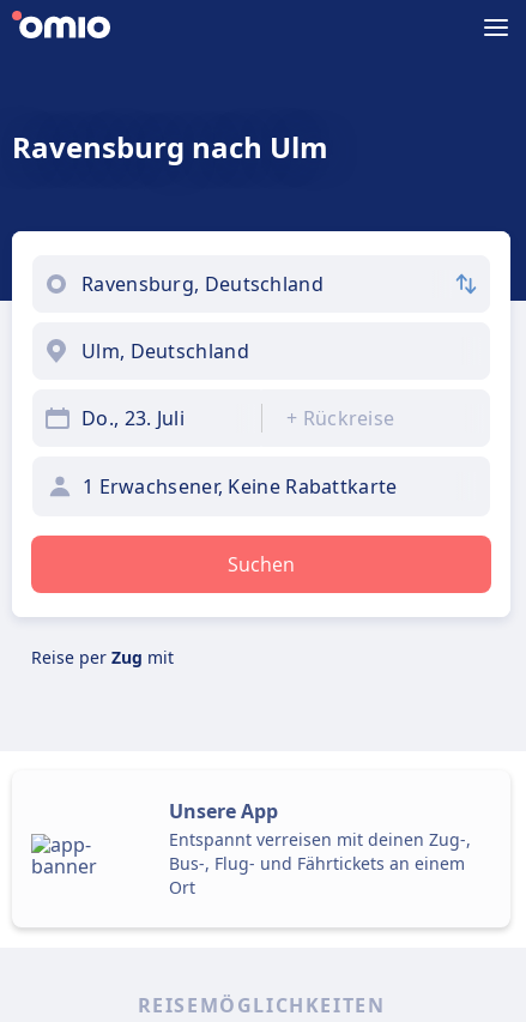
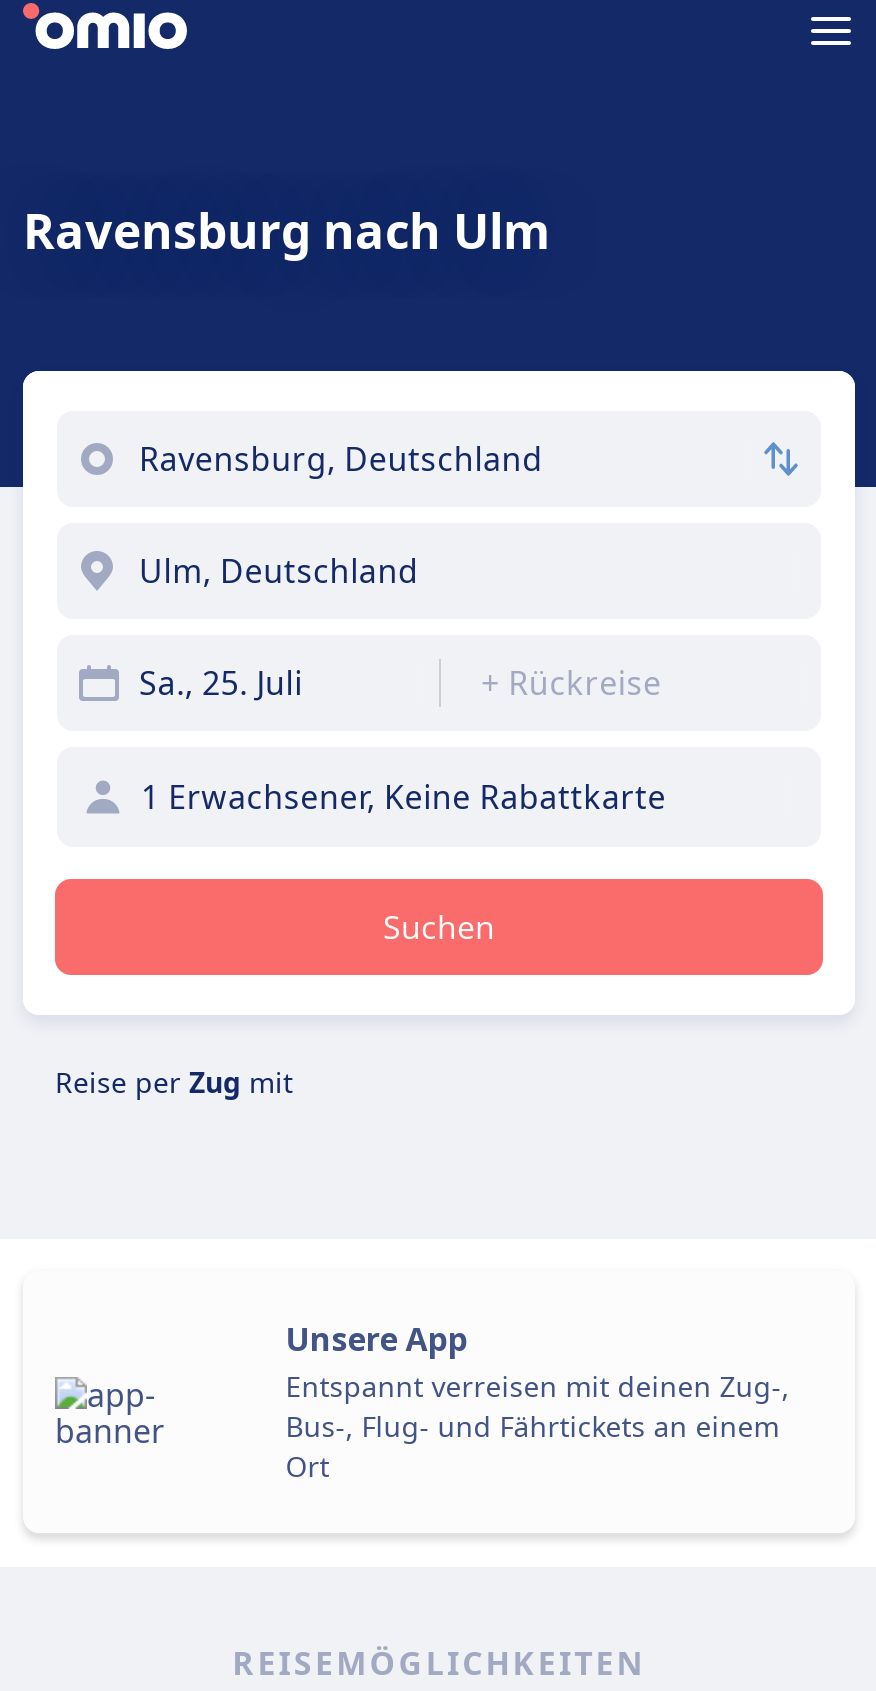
[81,405,184,431] Do., 23. Juli -> [139,661,303,705] Sa., 25. Juli

